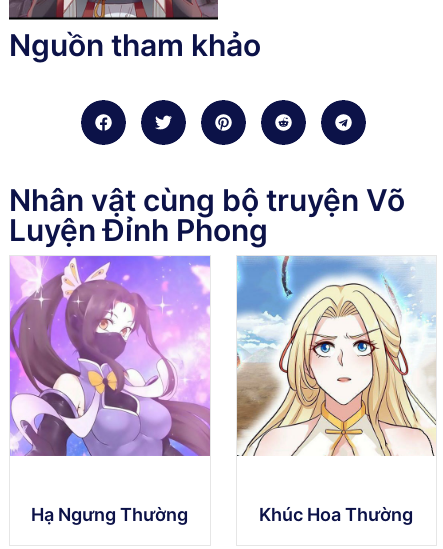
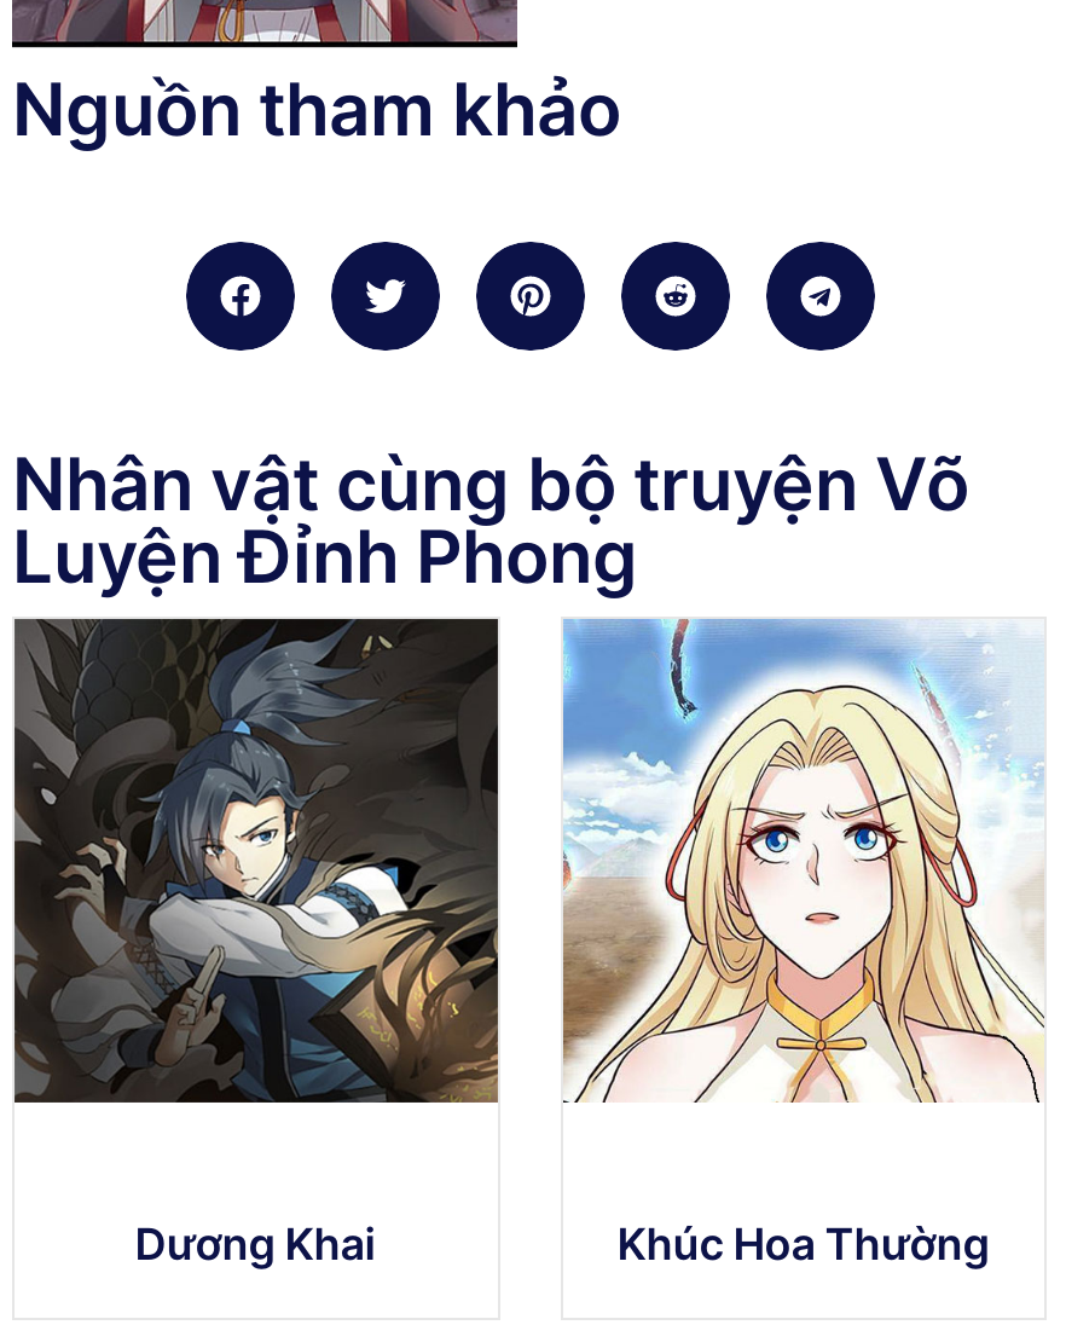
[9,255,211,457] [image] -> [12,617,500,1105] [image]
[31,504,188,525] Hạ Ngưng Thường -> [135,1218,377,1269] Dương Khai

